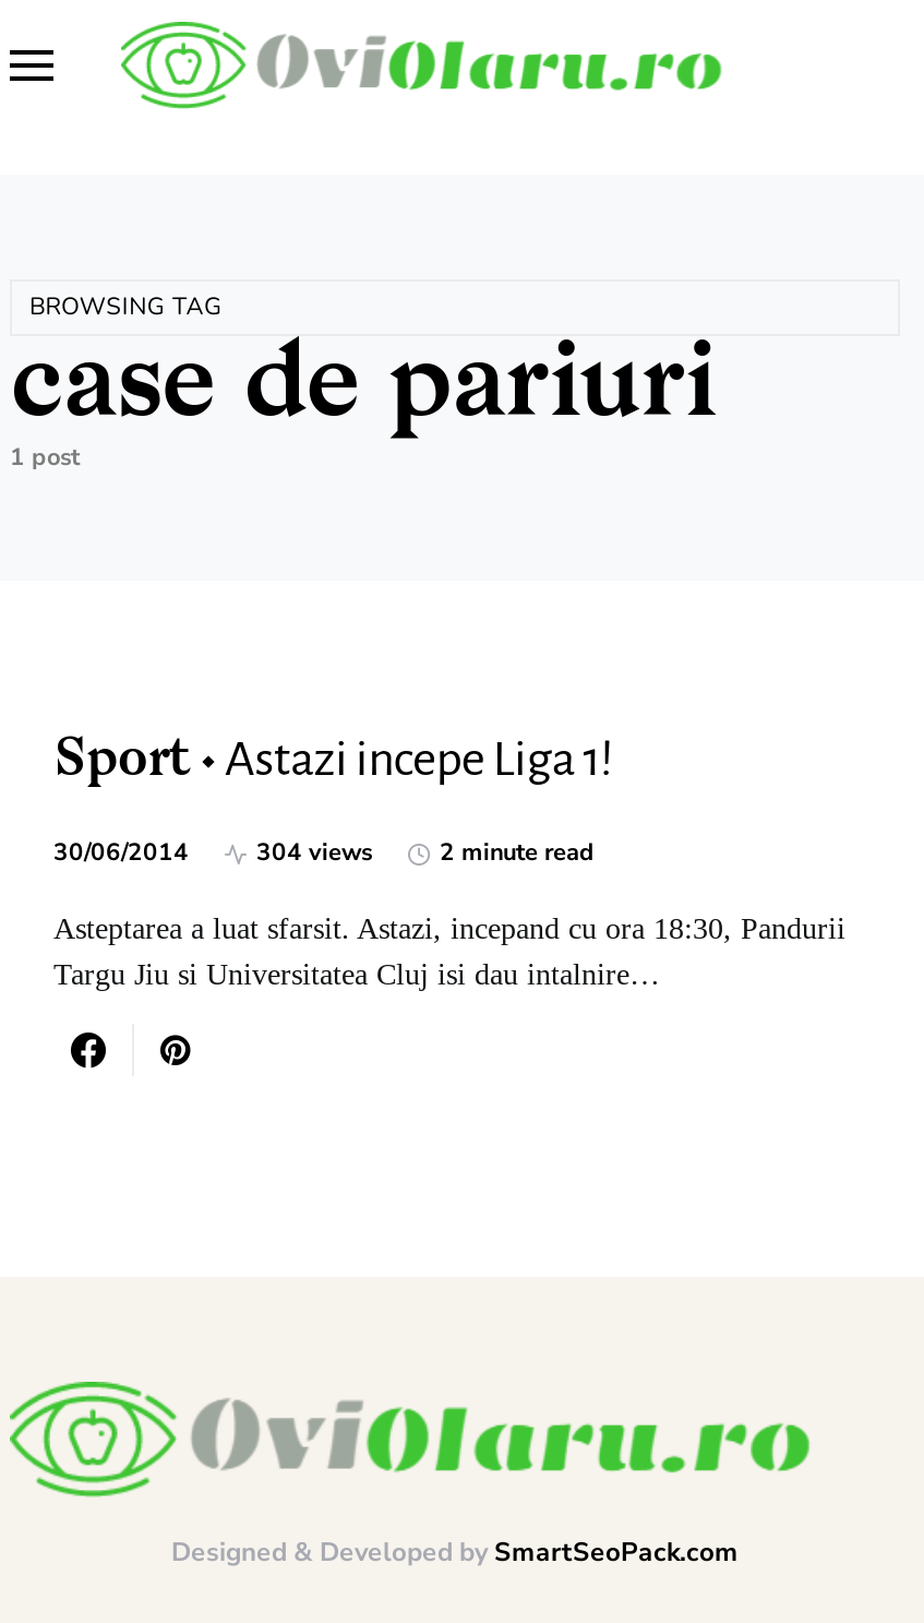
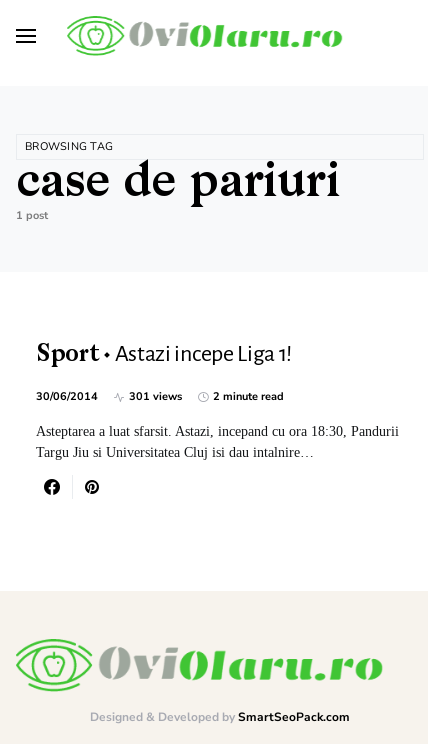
[256,836,372,869] 304 views -> [129,389,182,404] 301 views

